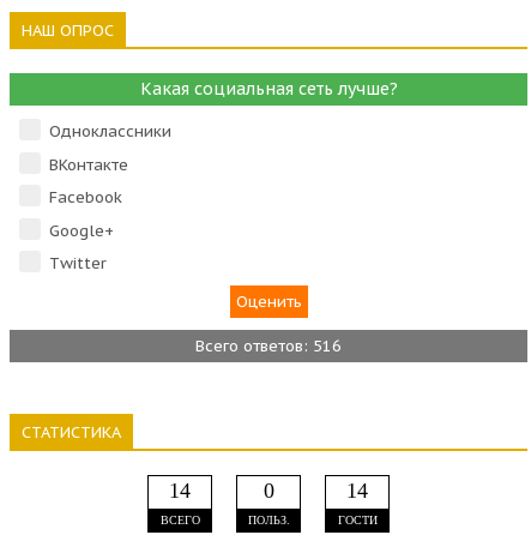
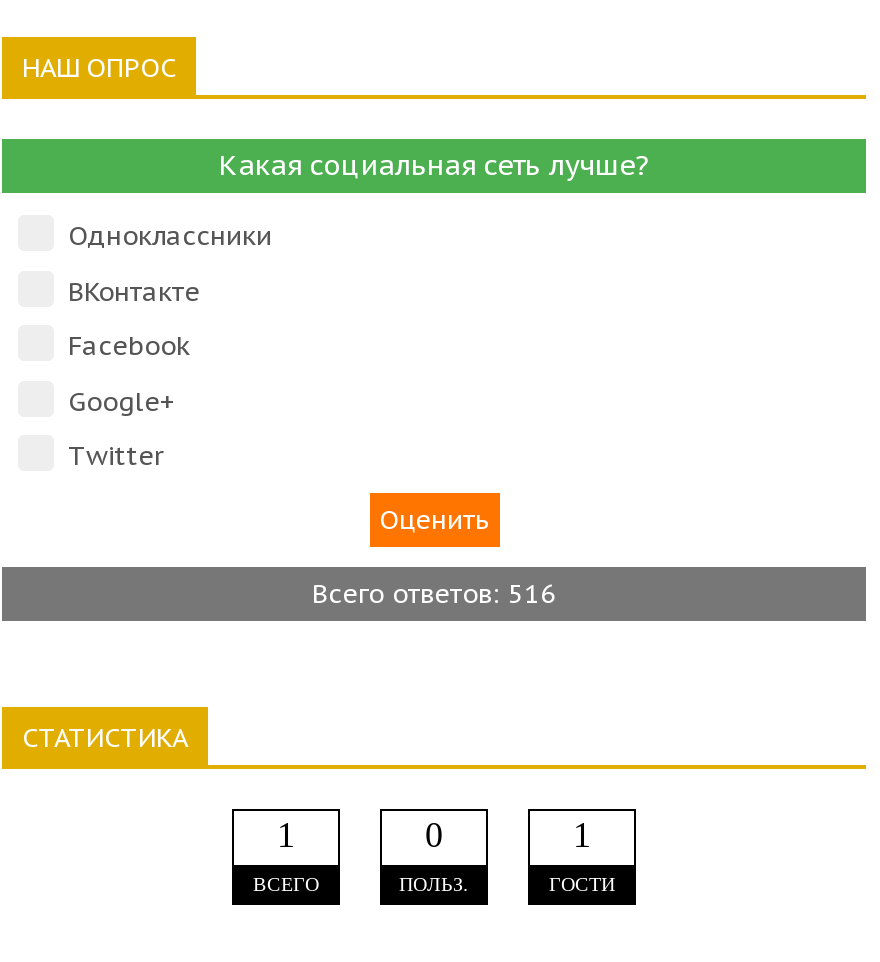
[169,479,191,503] 14 -> [277,816,295,856] 1
[346,479,368,503] 14 -> [573,816,591,856] 1

